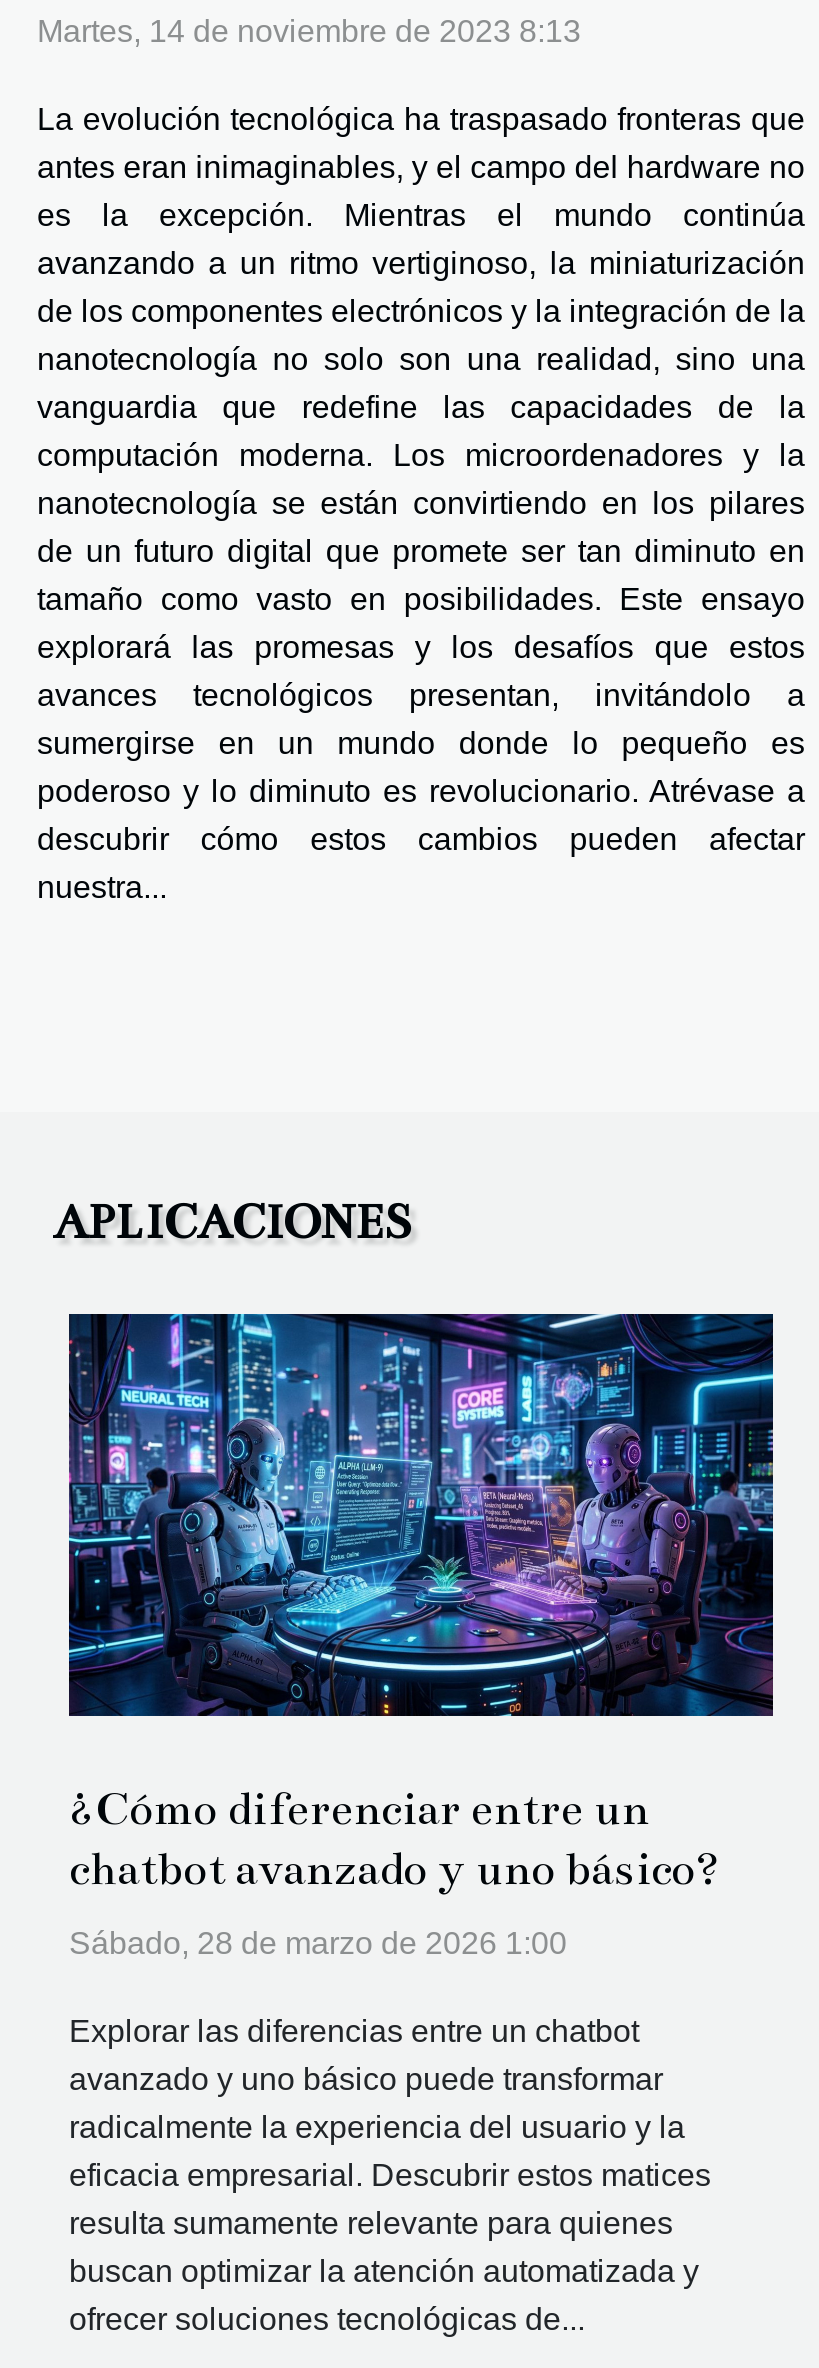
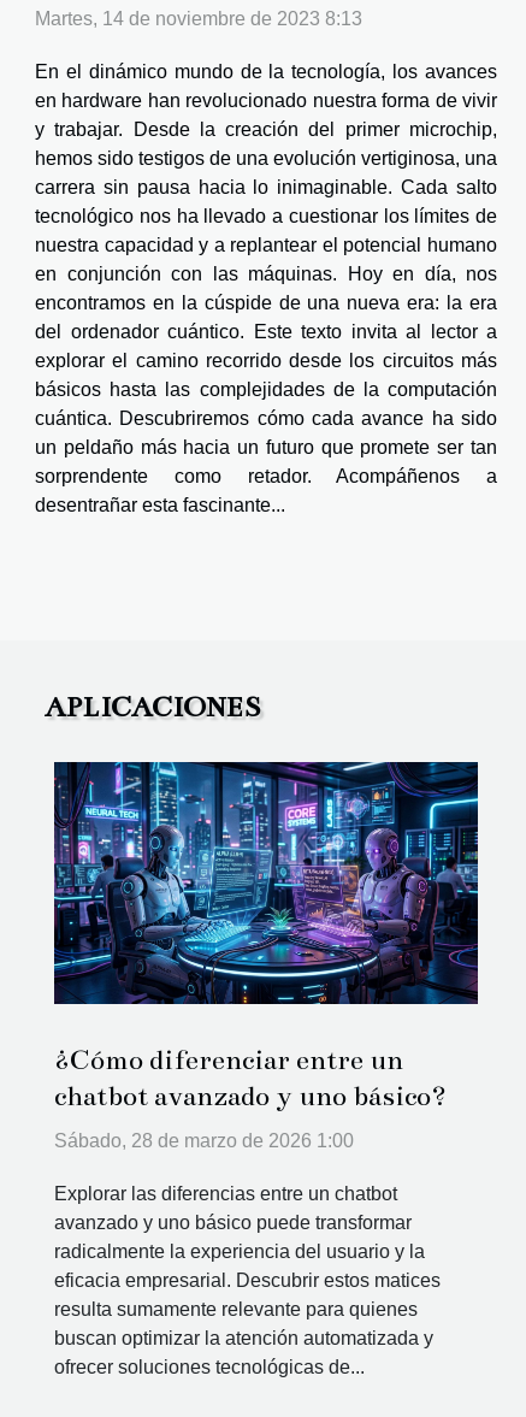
[37,101,805,903] La evolución tecnológica ha traspasado fronteras que | antes eran inimaginables, y el campo del hardware no | es la excepción. Mientras el mundo continúa | avanzando a un ritmo vertiginoso, la miniaturización | de los componentes electrónicos y la integración de la | nanotecnología no solo son una realidad, sino una | vanguardia que redefine las capacidades de la | computación moderna. Los microordenadores y la | nanotecnología se están convirtiendo en los pilares | de un futuro digital que promete ser tan diminuto en | tamaño como vasto en posibilidades. Este ensayo | explorará las promesas y los desafíos que estos | avances tecnológicos presentan, invitándolo a | sumergirse en un mundo donde lo pequeño es | poderoso y lo diminuto es revolucionario. Atrévase a | descubrir cómo estos cambios pueden afectar | nuestra... -> [35,61,497,515] En el dinámico mundo de la tecnología, los avances | en hardware han revolucionado nuestra forma de vivir | y trabajar. Desde la creación del primer microchip, | hemos sido testigos de una evolución vertiginosa, una | carrera sin pausa hacia lo inimaginable. Cada salto | tecnológico nos ha llevado a cuestionar los límites de | nuestra capacidad y a replantear el potencial humano | en conjunción con las máquinas. Hoy en día, nos | encontramos en la cúspide de una nueva era: la era | del ordenador cuántico. Este texto invita al lector a | explorar el camino recorrido desde los circuitos más | básicos hasta las complejidades de la computación | cuántica. Descubriremos cómo cada avance ha sido | un peldaño más hacia un futuro que promete ser tan | sorprendente como retador. Acompáñenos a | desentrañar esta fascinante...

